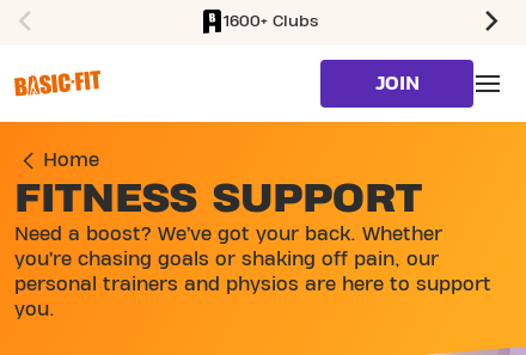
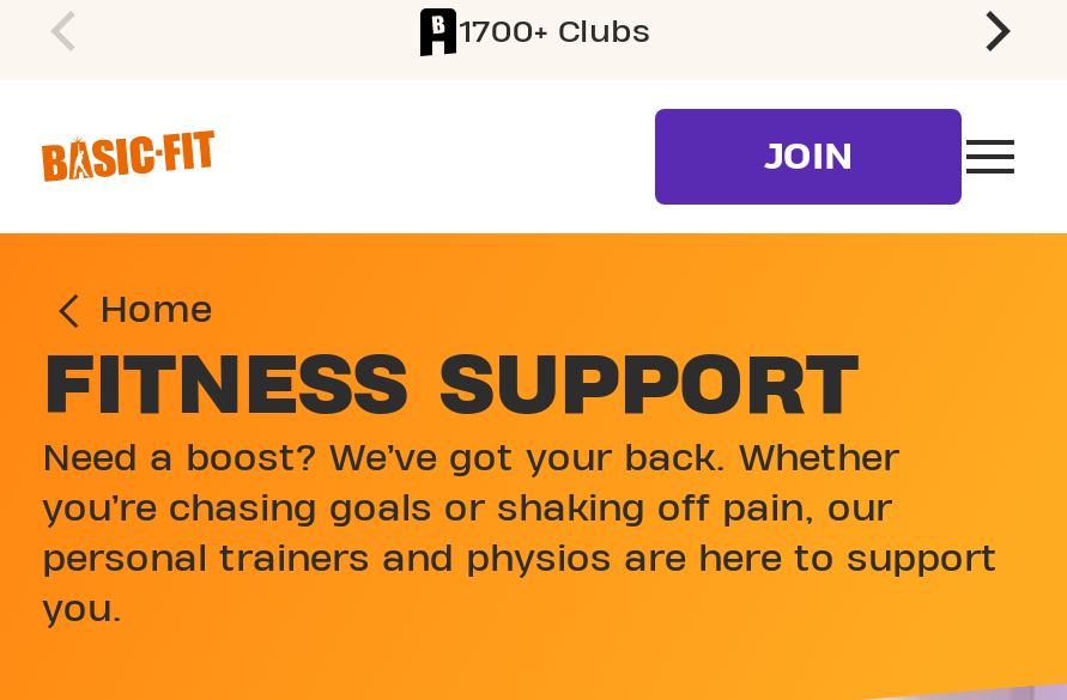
[223,13,317,30] 1600+ Clubs -> [460,16,649,49] 1700+ Clubs

